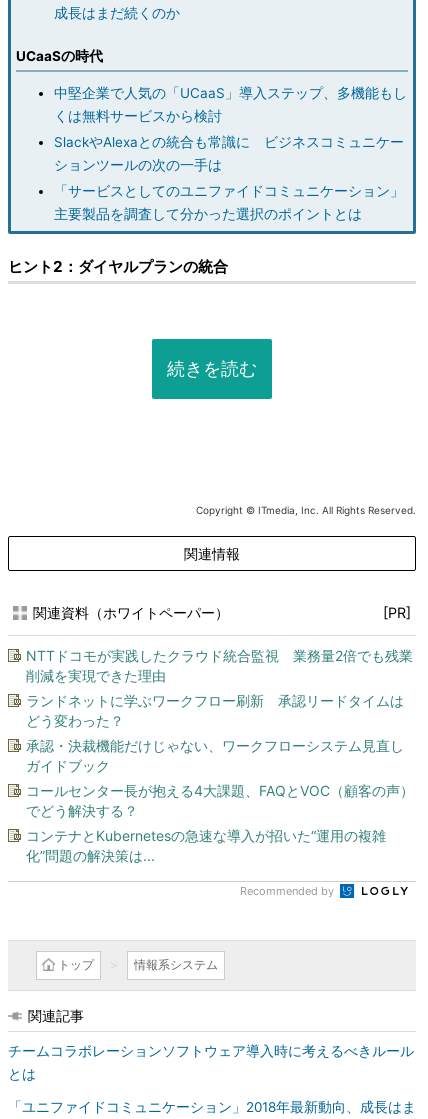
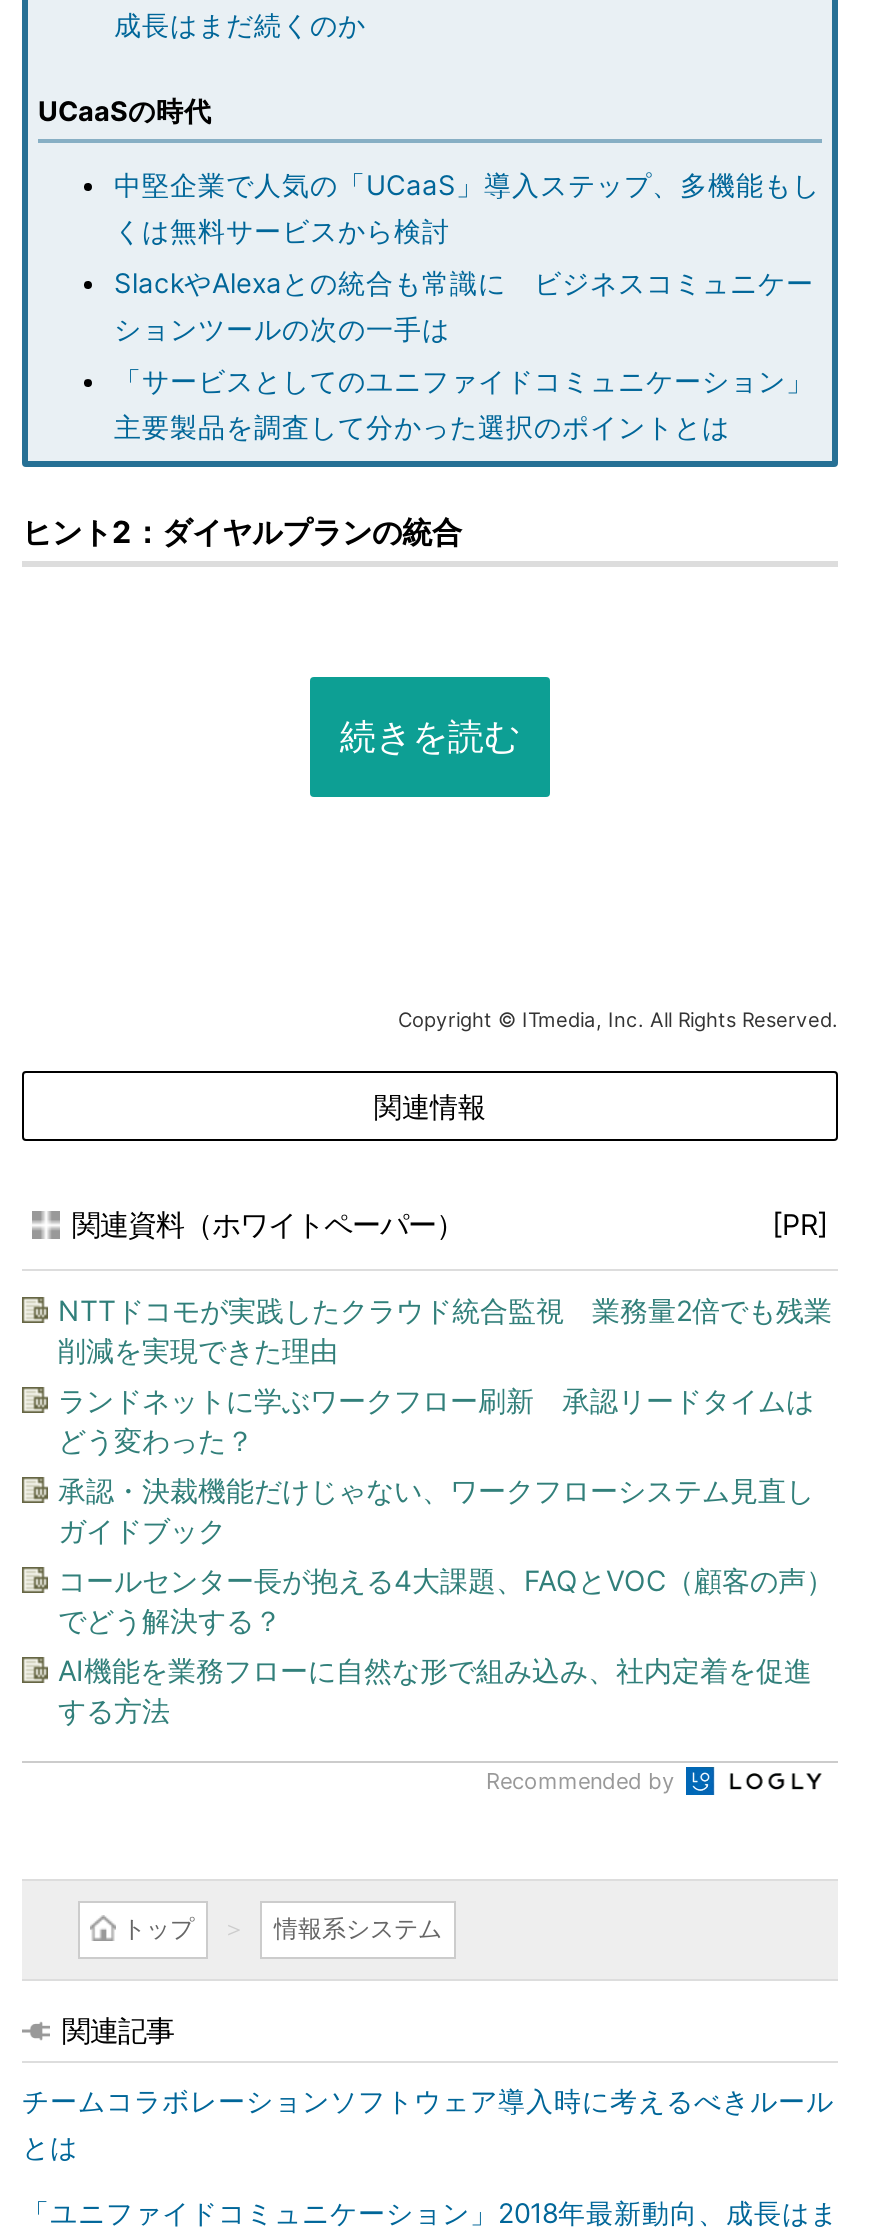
[26,827,386,864] コンテナとKubernetesの急速な導入が招いた“運用の複雑 | 化”問題の解決策は... -> [58,1653,812,1727] AI機能を業務フローに自然な形で組み込み、社内定着を促進 | する方法

